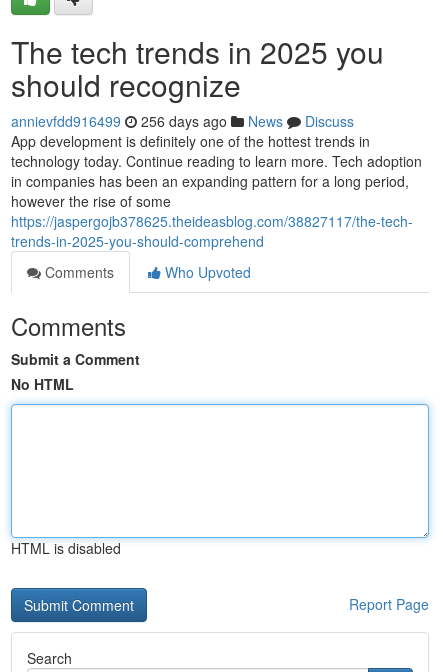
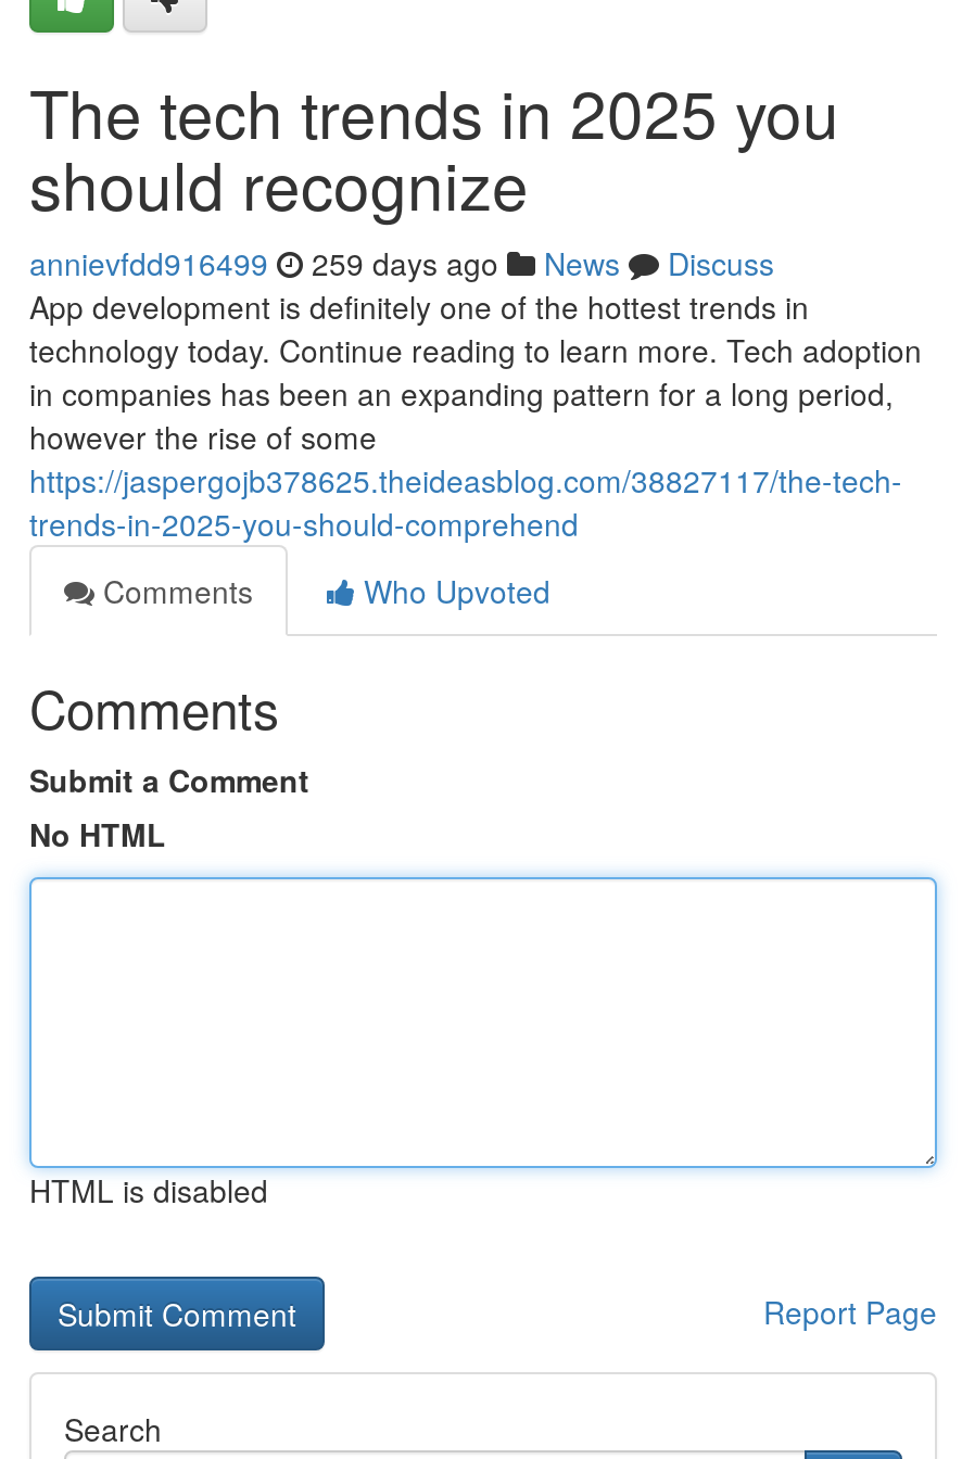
[11,111,354,131] annievfdd916499 256 days ago News Discuss -> [29,241,774,284] annievfdd916499 259 days ago News Discuss

